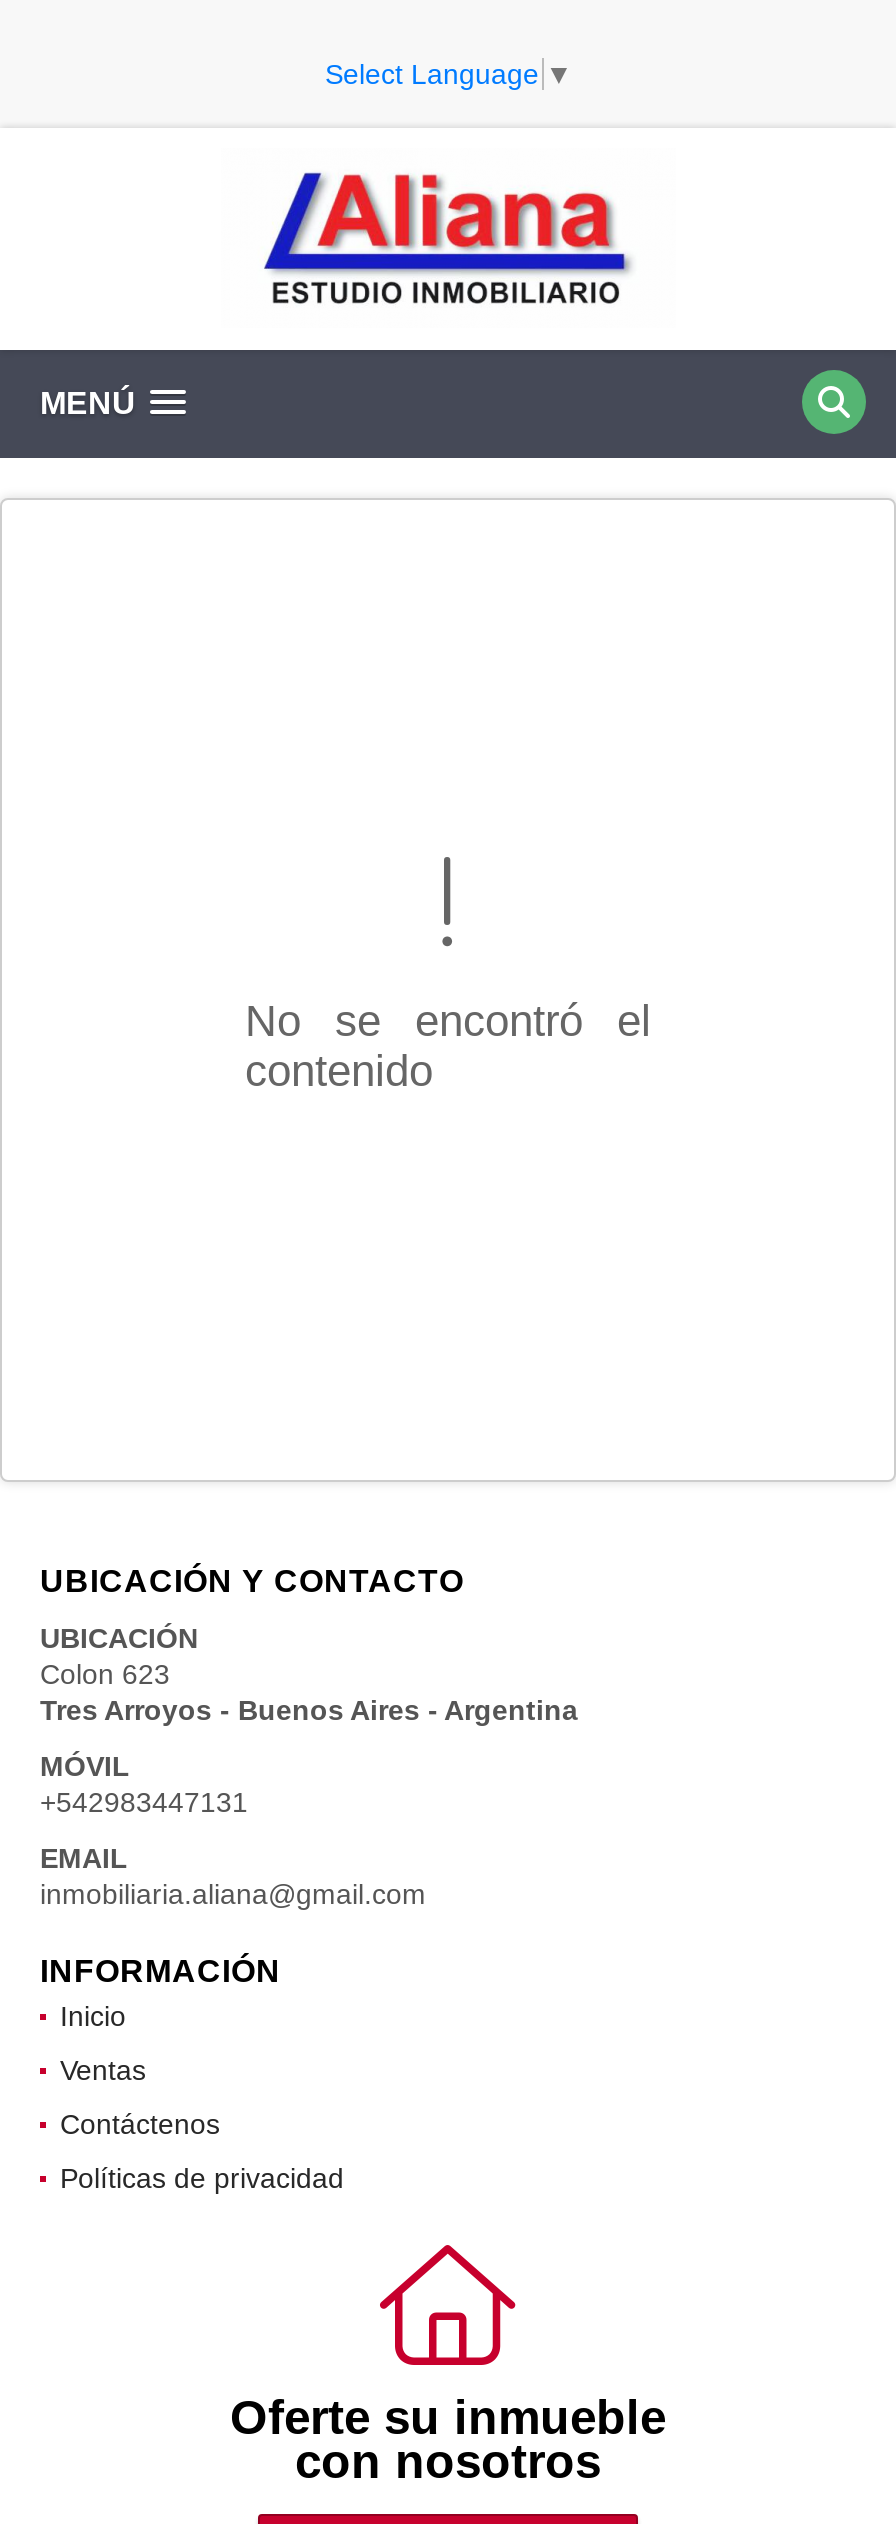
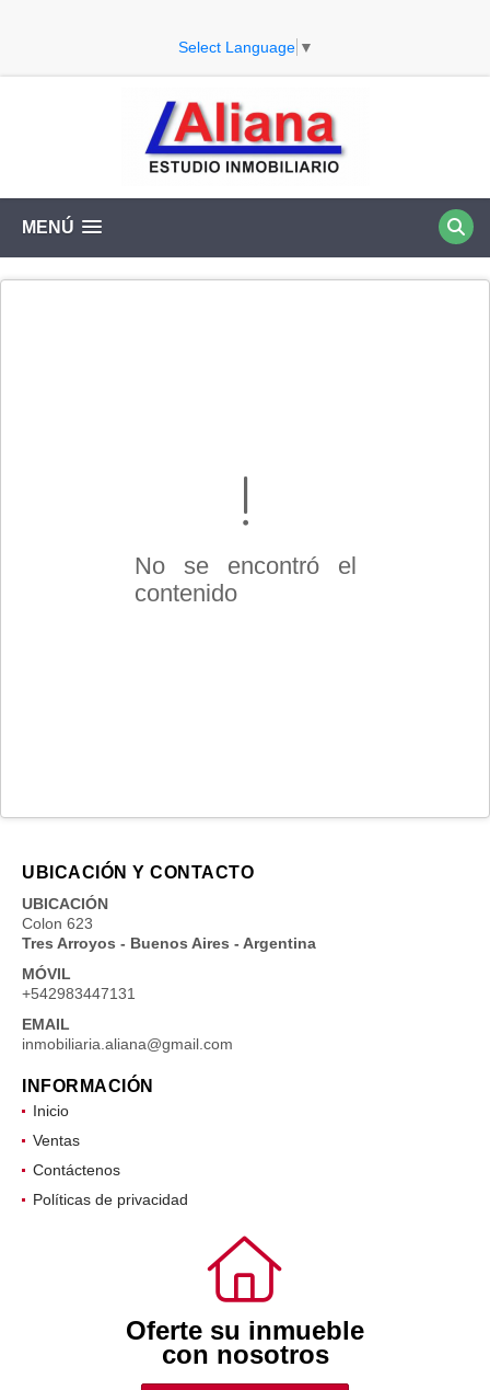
[394,2300,478,2366] [image] -> [215,1265,270,1302] [image]

